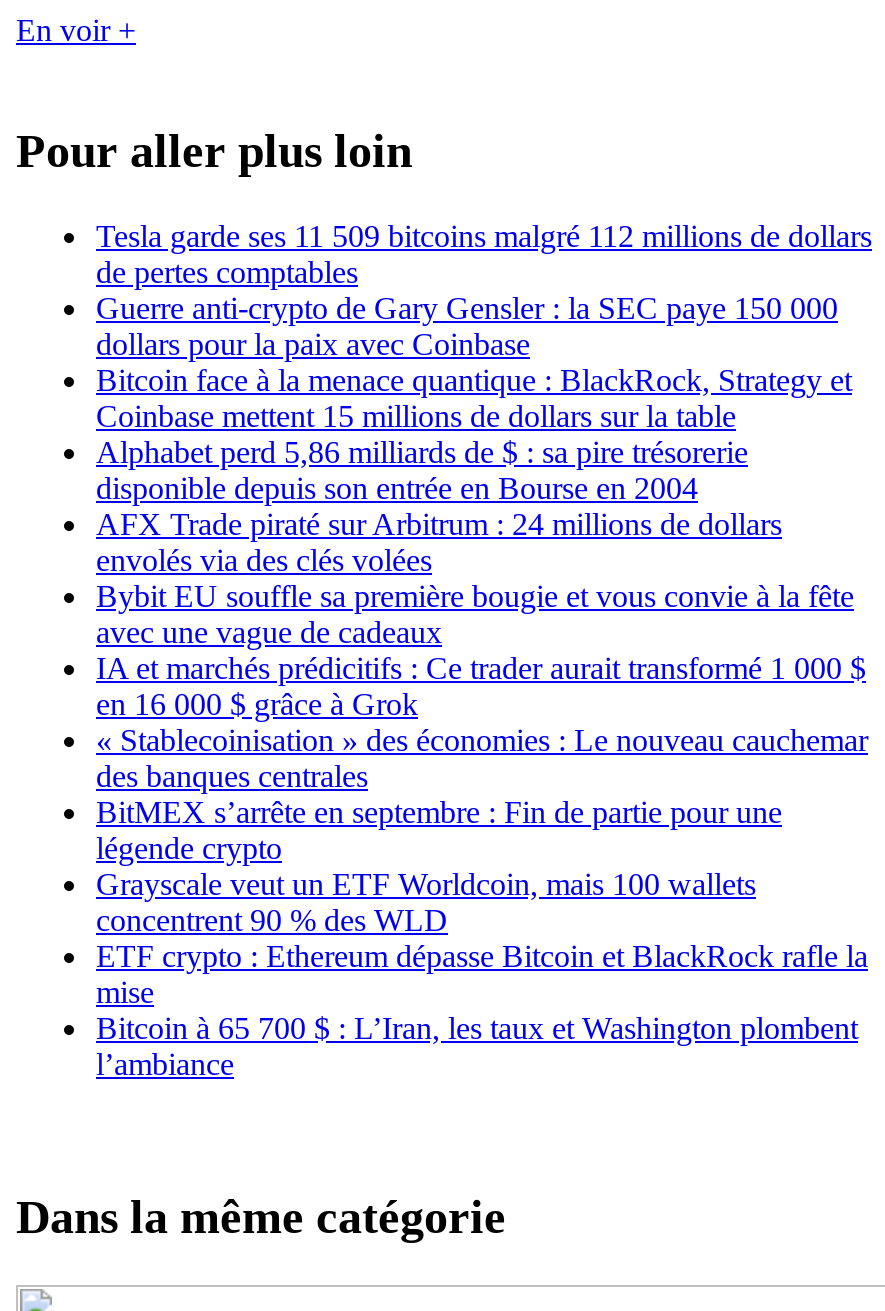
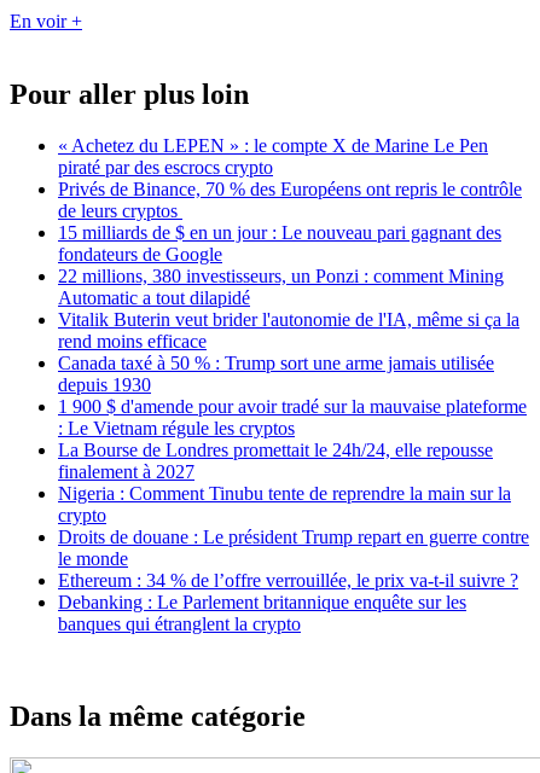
[96,219,872,1081] Tesla garde ses 11 509 bitcoins malgré 112 millions de dollars | de pertes comptables | Guerre anti-crypto de Gary Gensler : la SEC paye 150 000 | dollars pour la paix avec Coinbase | Bitcoin face à la menace quantique : BlackRock, Strategy et | Coinbase mettent 15 millions de dollars sur la table | Alphabet perd 5,86 milliards de $ : sa pire trésorerie | disponible depuis son entrée en Bourse en 2004 | AFX Trade piraté sur Arbitrum : 24 millions de dollars | envolés via des clés volées | Bybit EU souffle sa première bougie et vous convie à la fête | avec une vague de cadeaux | IA et marchés prédicitifs : Ce trader aurait transformé 1 000 $ | en 16 000 $ grâce à Grok | « Stablecoinisation » des économies : Le nouveau cauchemar | des banques centrales | BitMEX s’arrête en septembre : Fin de partie pour une | légende crypto | Grayscale veut un ETF Worldcoin, mais 100 wallets | concentrent 90 % des WLD | ETF crypto : Ethereum dépasse Bitcoin et BlackRock rafle la | mise | Bitcoin à 65 700 $ : L’Iran, les taux et Washington plombent | l’ambiance -> [58,135,529,634] « Achetez du LEPEN » : le compte X de Marine Le Pen | piraté par des escrocs crypto | Privés de Binance, 70 % des Européens ont repris le contrôle | de leurs cryptos | 15 milliards de $ en un jour : Le nouveau pari gagnant des | fondateurs de Google | 22 millions, 380 investisseurs, un Ponzi : comment Mining | Automatic a tout dilapidé | Vitalik Buterin veut brider l'autonomie de l'IA, même si ça la | rend moins efficace | Canada taxé à 50 % : Trump sort une arme jamais utilisée | depuis 1930 | 1 900 $ d'amende pour avoir tradé sur la mauvaise plateforme | : Le Vietnam régule les cryptos | La Bourse de Londres promettait le 24h/24, elle repousse | finalement à 2027 | Nigeria : Comment Tinubu tente de reprendre la main sur la | crypto | Droits de douane : Le président Trump repart en guerre contre | le monde | Ethereum : 34 % de l’offre verrouillée, le prix va-t-il suivre ? | Debanking : Le Parlement britannique enquête sur les | banques qui étranglent la crypto

